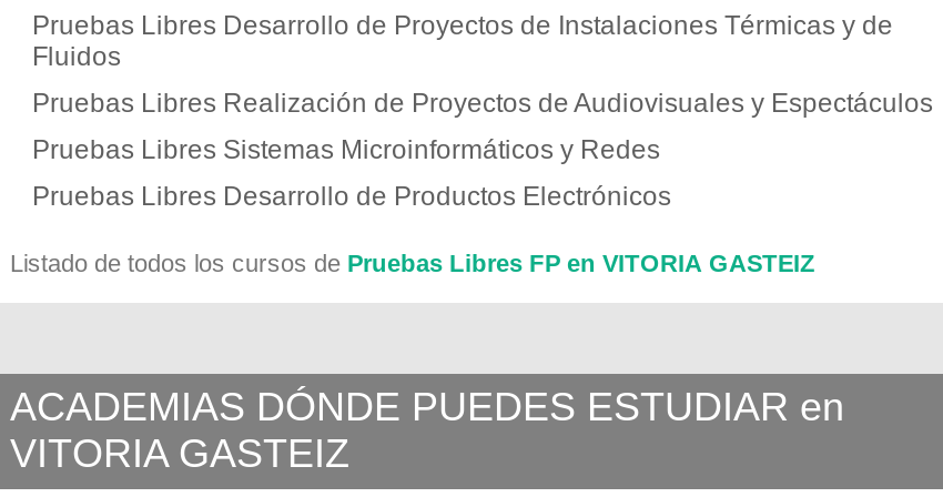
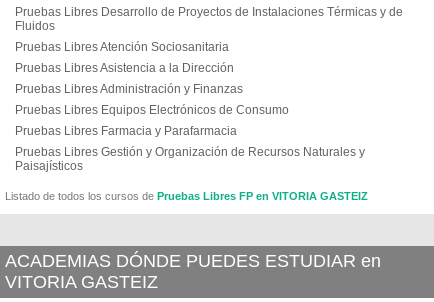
[32,88,933,212] Pruebas Libres Realización de Proyectos de Audiovisuales y Espectáculos | Pruebas Libres Sistemas Microinformáticos y Redes | Pruebas Libres Desarrollo de Productos Electrónicos -> [15,40,365,173] Pruebas Libres Atención Sociosanitaria | Pruebas Libres Asistencia a la Dirección | Pruebas Libres Administración y Finanzas | Pruebas Libres Equipos Electrónicos de Consumo | Pruebas Libres Farmacia y Parafarmacia | Pruebas Libres Gestión y Organización de Recursos Naturales y | Paisajísticos

